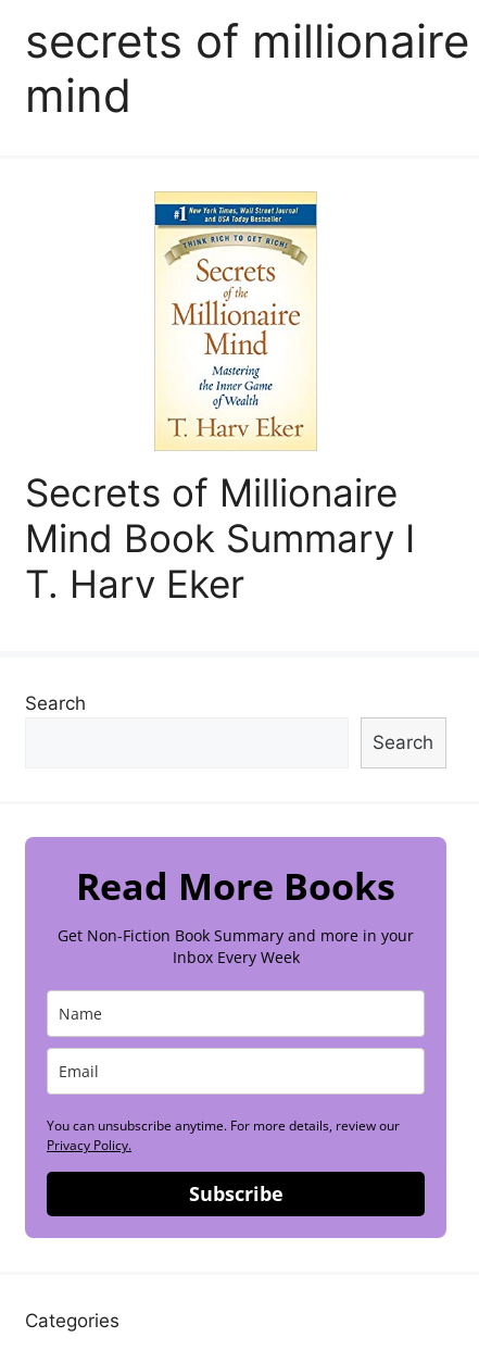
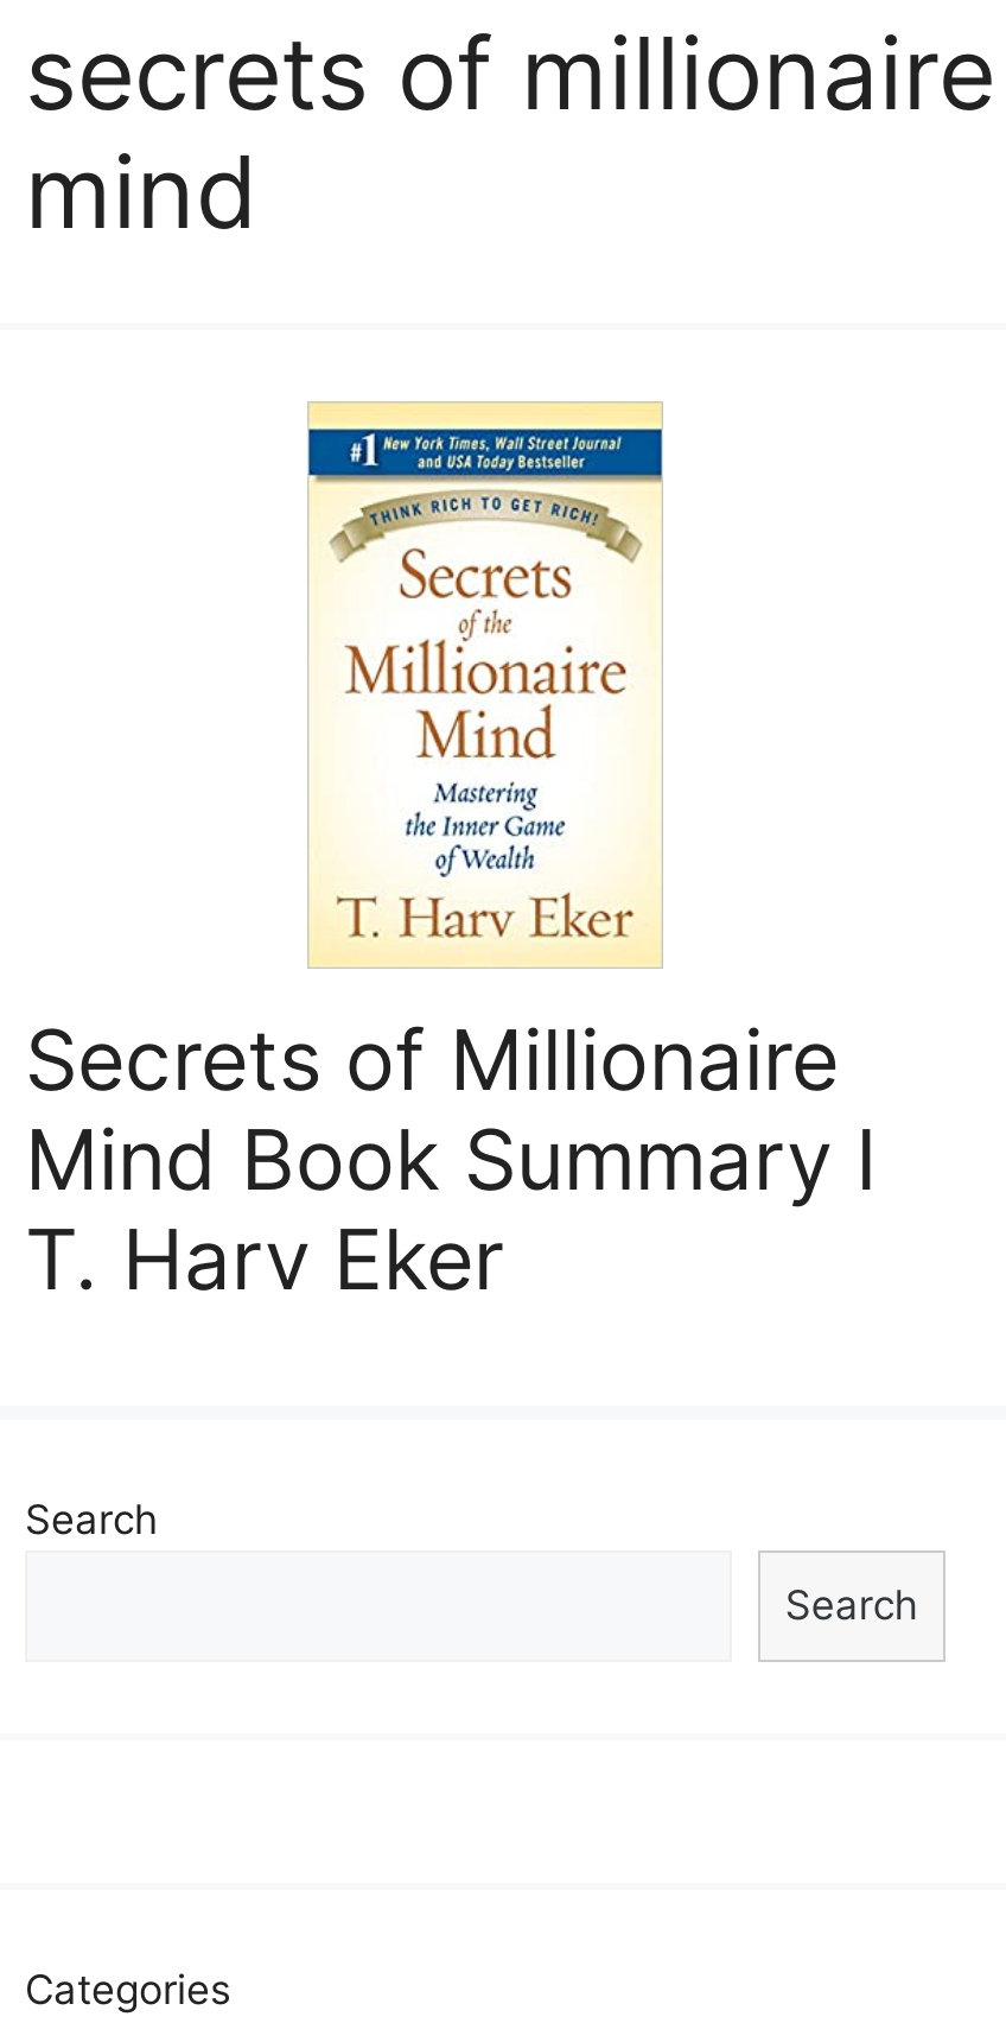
[24,836,448,1239] [image] | Read More Books | Get Non-Fiction Book Summary and more in your | Inbox Every Week -> none
[47,1116,400,1206] You can unsubscribe anytime. For more details, review our | Privacy Policy. | Subscribe -> none

